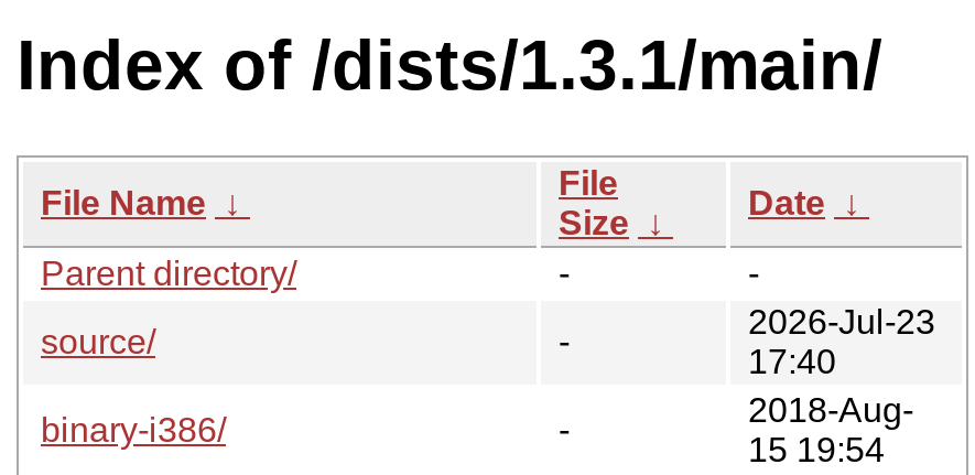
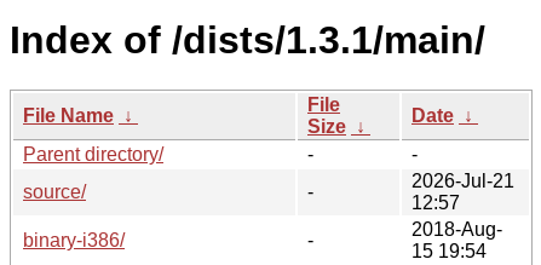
[748,303,935,380] 2026-Jul-23 | 17:40 -> [411,170,514,213] 2026-Jul-21 | 12:57

